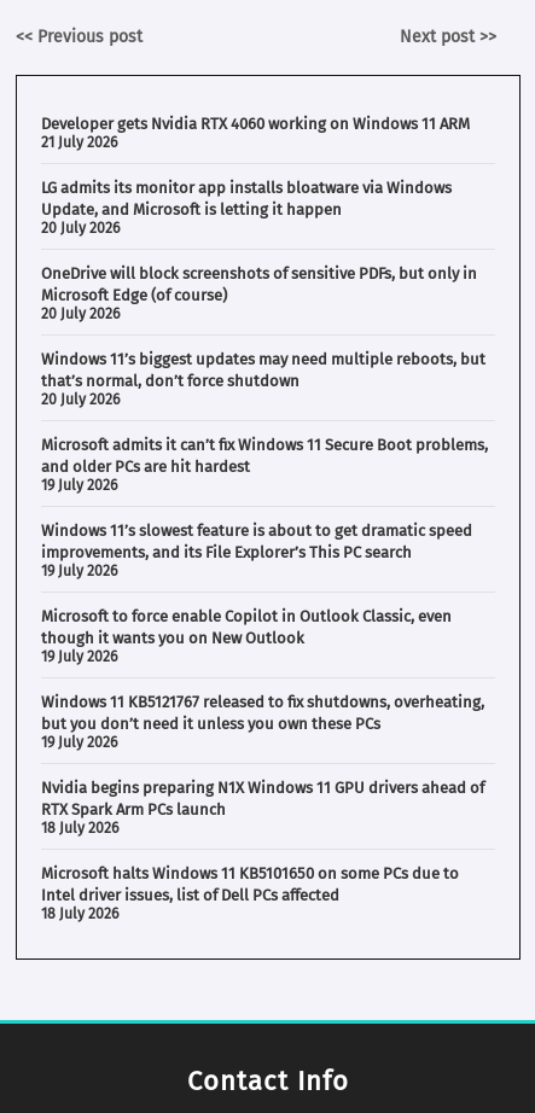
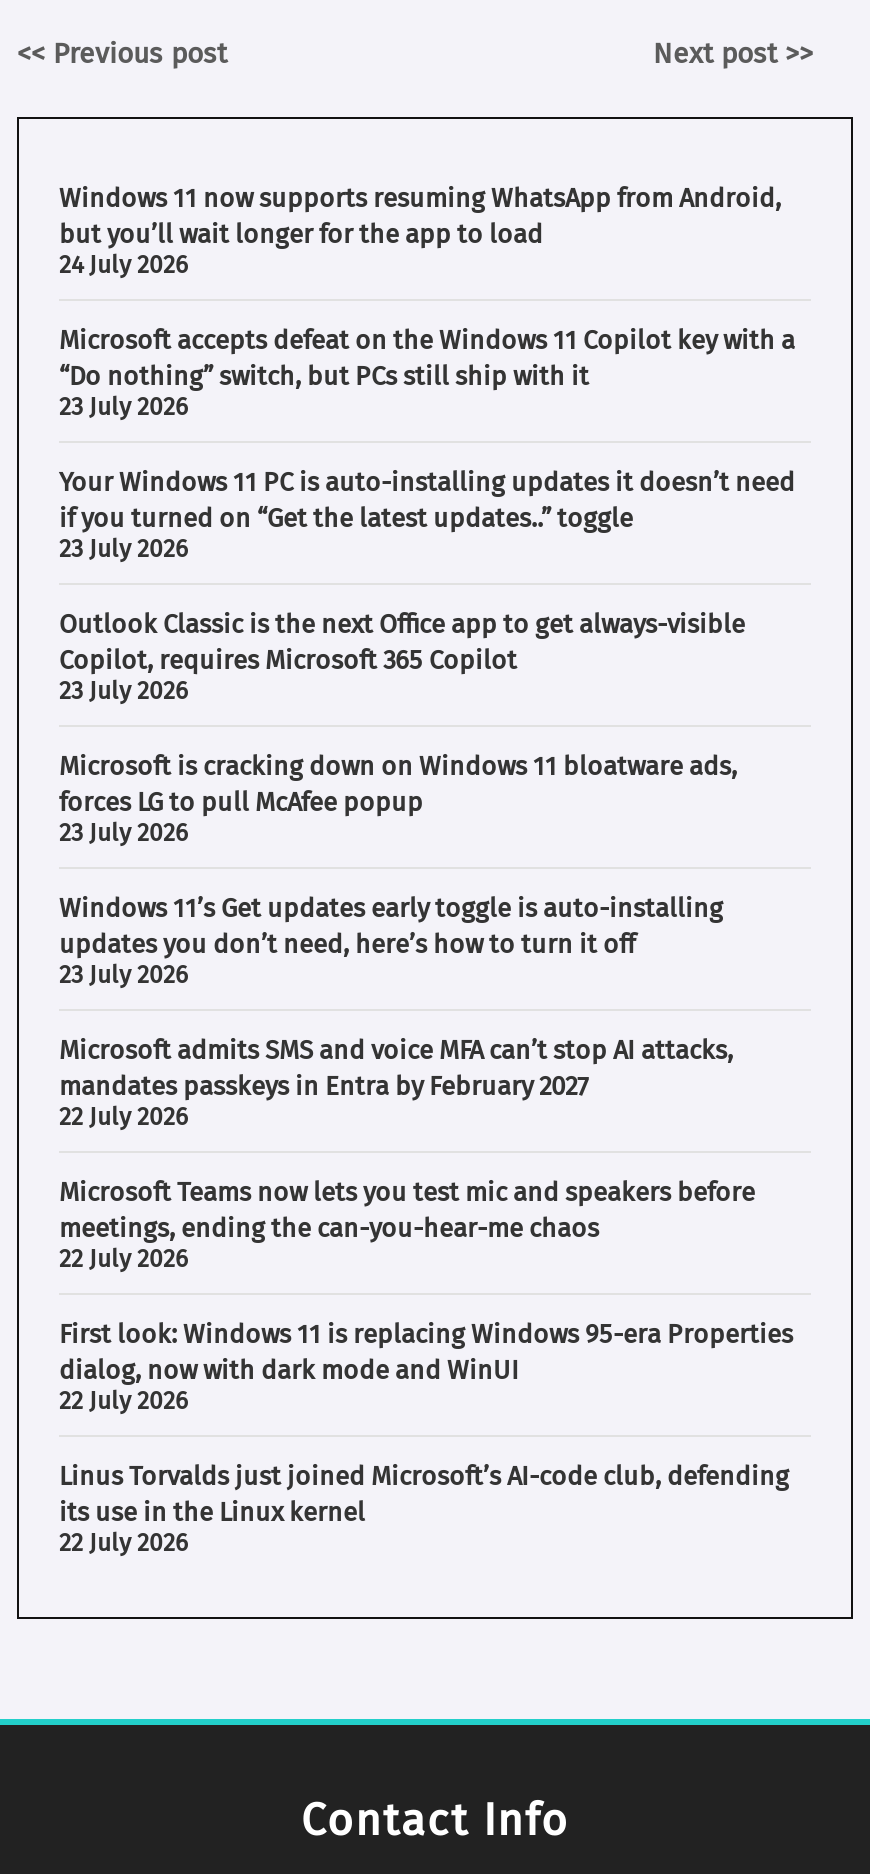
[41,115,470,151] Developer gets Nvidia RTX 4060 working on Windows 11 ARM | 21 July 2026 -> [59,184,781,280] Windows 11 now supports resuming WhatsApp from Android, | but you’ll wait longer for the app to load | 24 July 2026
[41,179,452,237] LG admits its monitor app installs bloatware via Windows | Update, and Microsoft is letting it happen | 20 July 2026 -> [59,326,795,422] Microsoft accepts defeat on the Windows 11 Copilot key with a | “Do nothing” switch, but PCs still ship with it | 23 July 2026
[41,265,477,323] OneDrive will block screenshots of sensitive PDFs, but only in | Microsoft Edge (of course) | 20 July 2026 -> [59,468,795,564] Your Windows 11 PC is auto-installing updates it doesn’t need | if you turned on “Get the latest updates..” toggle | 23 July 2026
[41,351,485,409] Windows 11’s biggest updates may need multiple reboots, but | that’s normal, don’t force shutdown | 20 July 2026 -> [59,610,745,706] Outlook Classic is the next Office app to get always-visible | Copilot, requires Microsoft 365 Copilot | 23 July 2026
[41,436,488,494] Microsoft admits it can’t fix Windows 11 Secure Boot problems, | and older PCs are hit hardest | 19 July 2026 -> [59,752,737,848] Microsoft is cracking down on Windows 11 bloatware ads, | forces LG to pull McAfee popup | 23 July 2026
[41,522,472,580] Windows 11’s slowest feature is about to get dramatic speed | improvements, and its File Explorer’s This PC search | 19 July 2026 -> [59,894,723,990] Windows 11’s Get updates early toggle is auto-installing | updates you don’t need, here’s how to turn it off | 23 July 2026
[41,608,452,666] Microsoft to force enable Copilot in Outlook Classic, even | though it wants you on New Outlook | 19 July 2026 -> [59,1036,733,1132] Microsoft admits SMS and voice MFA can’t stop AI attacks, | mandates passkeys in Entra by February 2027 | 22 July 2026
[41,693,484,751] Windows 11 KB5121767 released to fix shutdowns, overheating, | but you don’t need it unless you own these PCs | 19 July 2026 -> [59,1178,755,1274] Microsoft Teams now lets you test mic and speakers before | meetings, ending the can-you-hear-me chaos | 22 July 2026
[41,779,484,837] Nvidia begins preparing N1X Windows 11 GPU drivers ahead of | RTX Spark Arm PCs launch | 18 July 2026 -> [59,1320,793,1416] First look: Windows 11 is replacing Windows 95-era Properties | dialog, now with dark mode and WinUI | 22 July 2026
[41,865,459,923] Microsoft halts Windows 11 KB5101650 on some PCs due to | Intel driver issues, list of Dell PCs affected | 18 July 2026 -> [59,1462,789,1558] Linus Torvalds just joined Microsoft’s AI-code club, defending | its use in the Linux kernel | 22 July 2026

